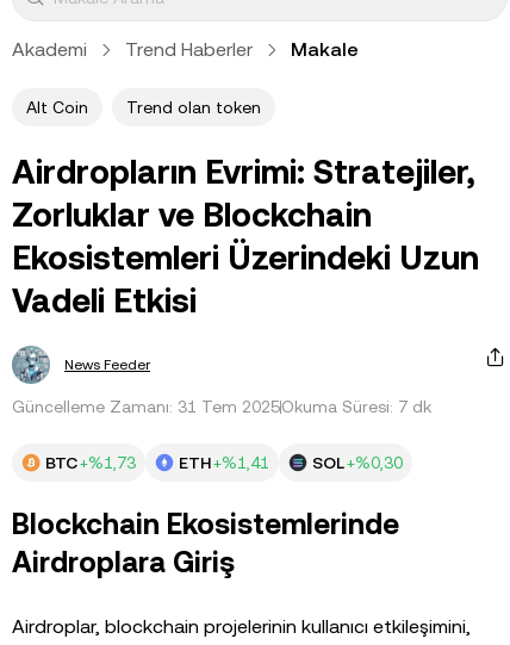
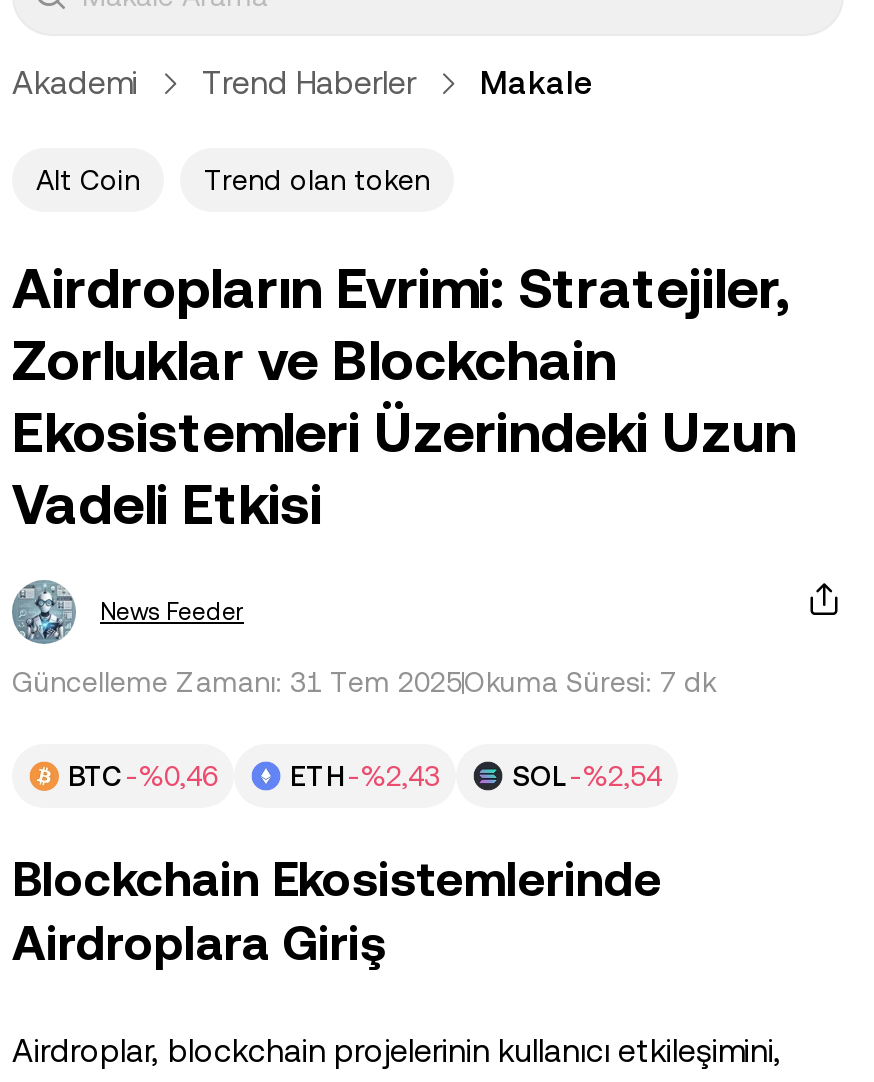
[45,453,136,472] BTC +%1,73 -> [68,760,218,792] BTC -%0,46
[179,453,269,472] ETH +%1,41 -> [290,760,440,792] ETH -%2,43
[312,453,403,472] SOL +%0,30 -> [512,760,662,792] SOL -%2,54

